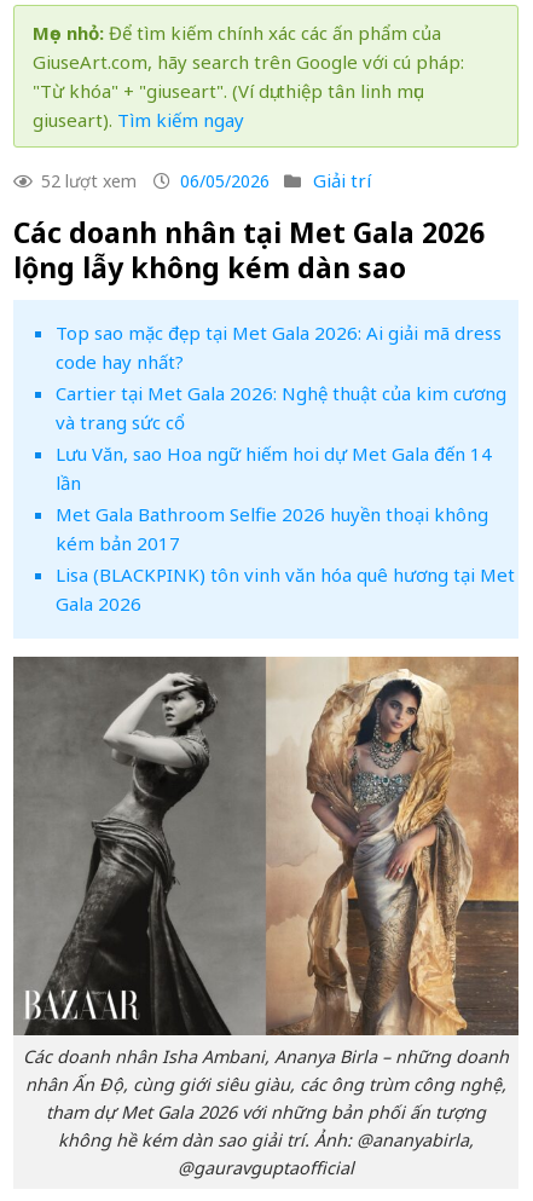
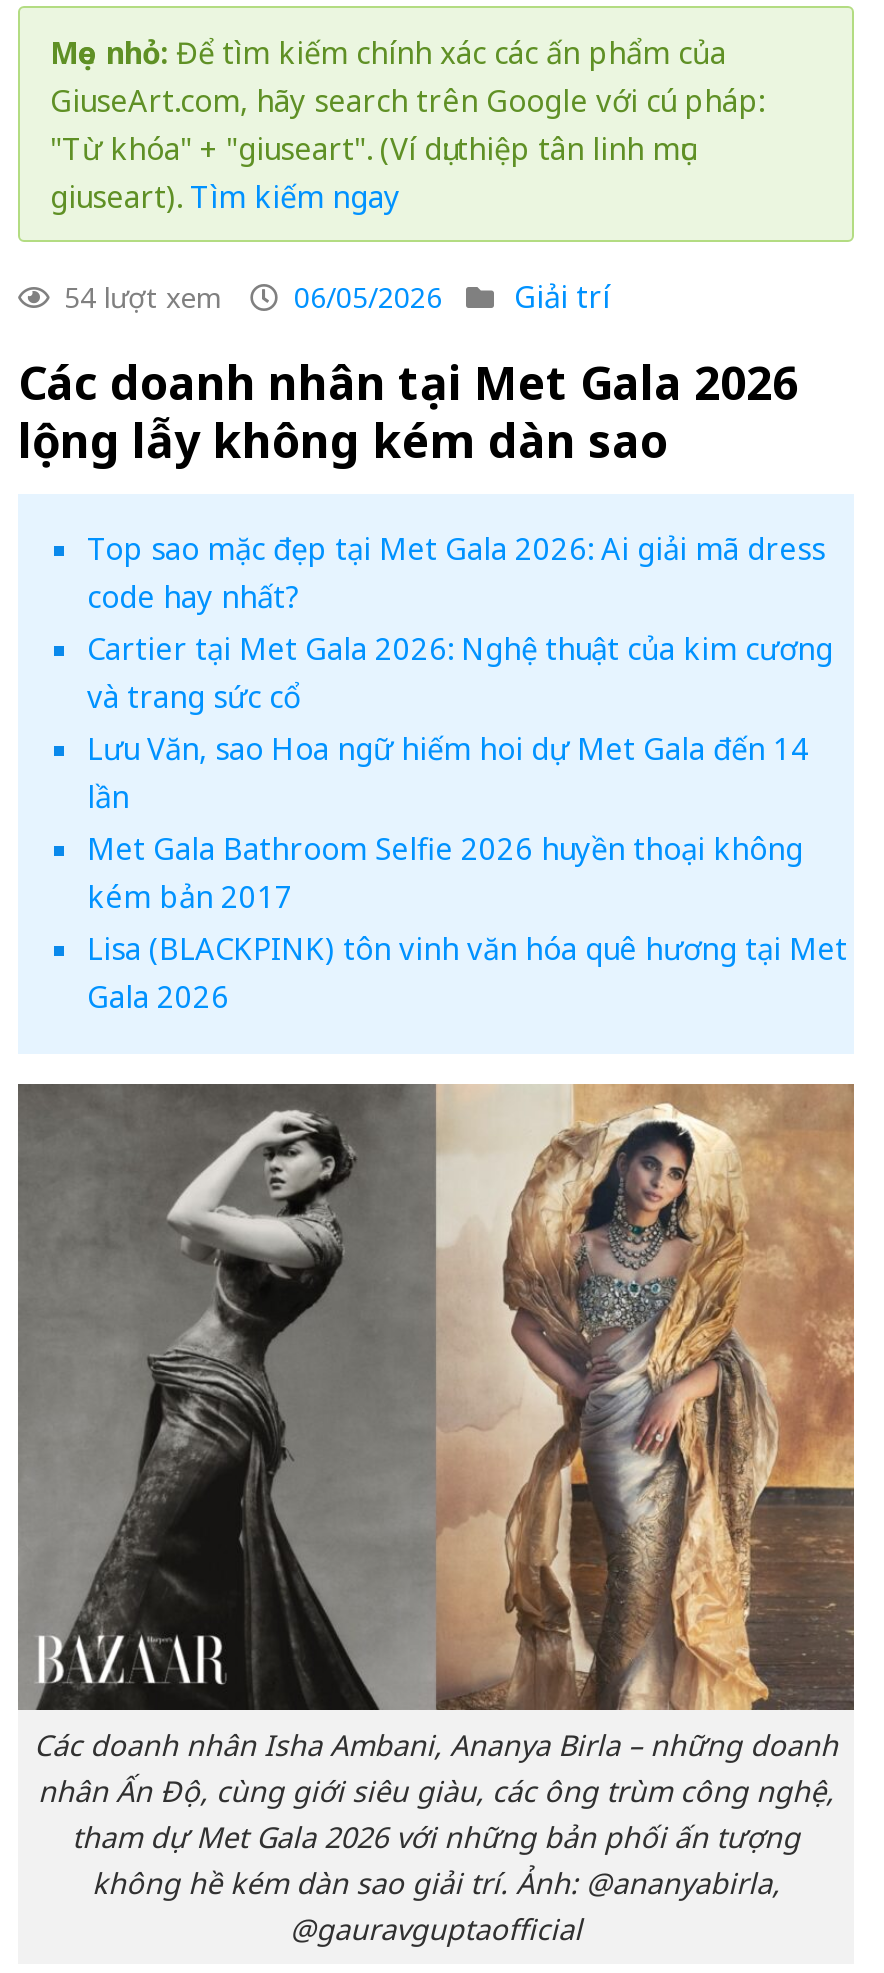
[36,168,371,192] 52 lượt xem 06/05/2026 Giải trí -> [56,276,610,316] 54 lượt xem 06/05/2026 Giải trí

